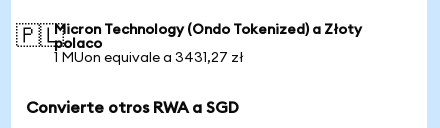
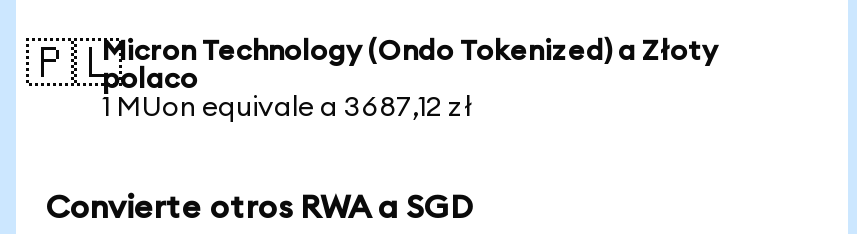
[54,51,244,65] 1 MUon equivale a 3431,27 zł -> [102,94,474,122] 1 MUon equivale a 3687,12 zł

